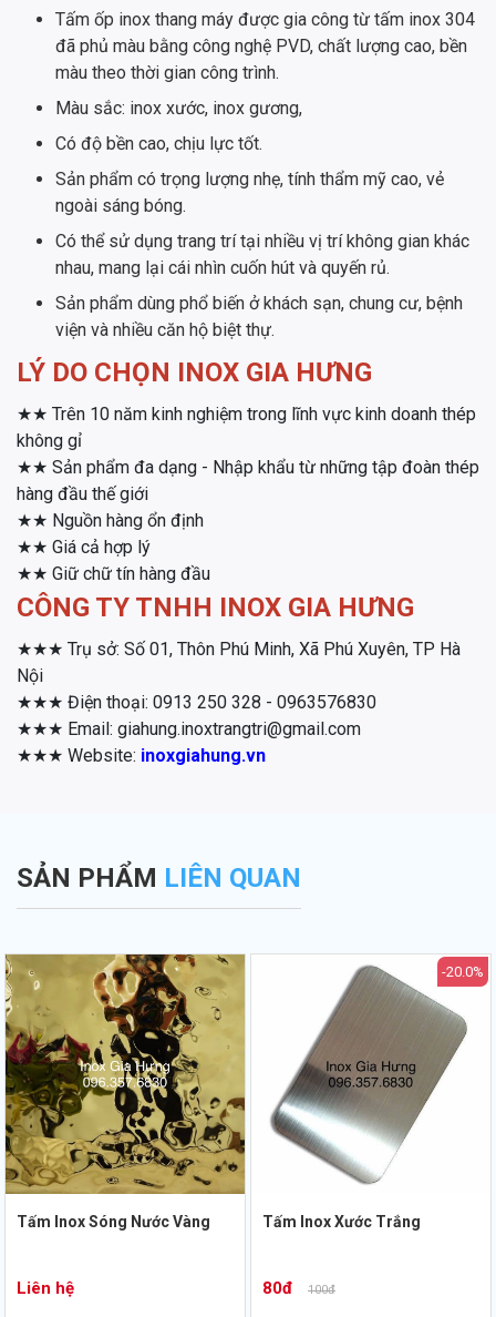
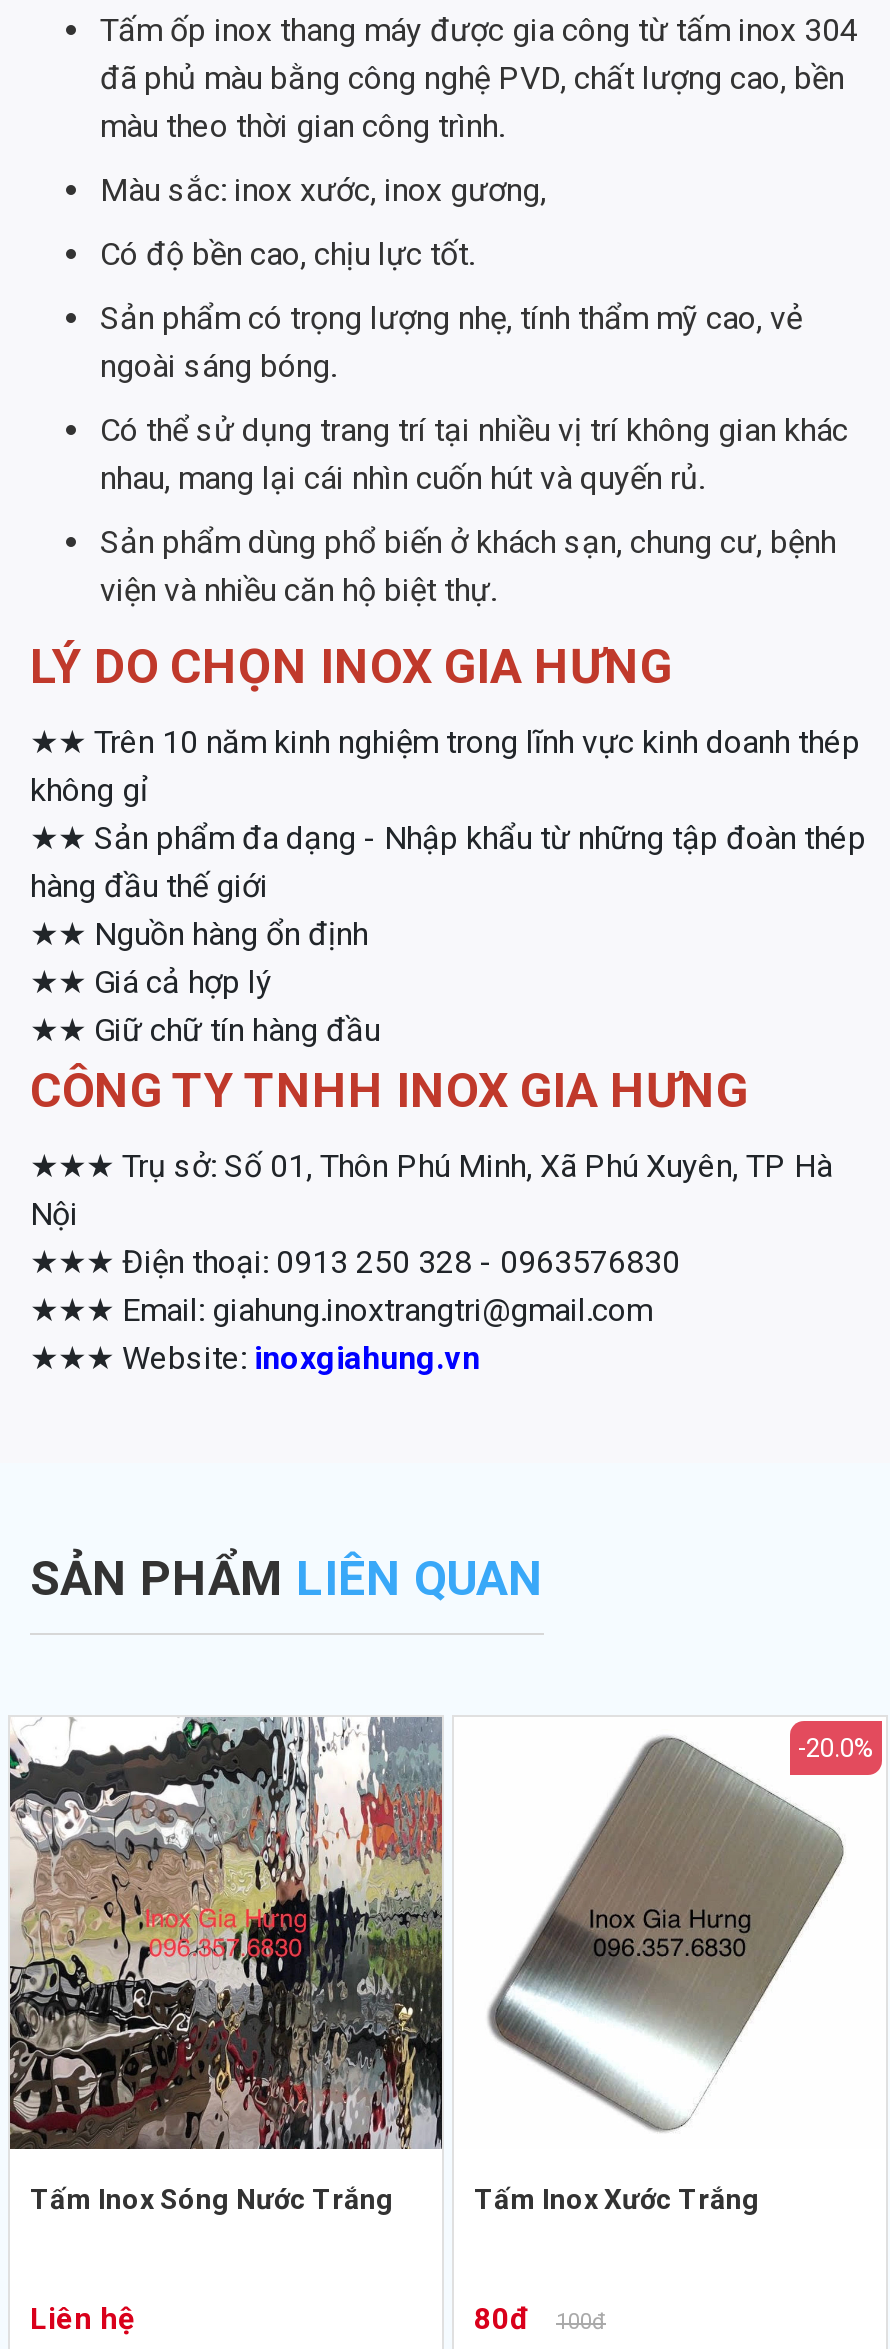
[4,953,246,1230] [image] | Tấm Inox Sóng Nước Vàng -> [8,1717,444,2214] [image] | Tấm Inox Sóng Nước Trắng

